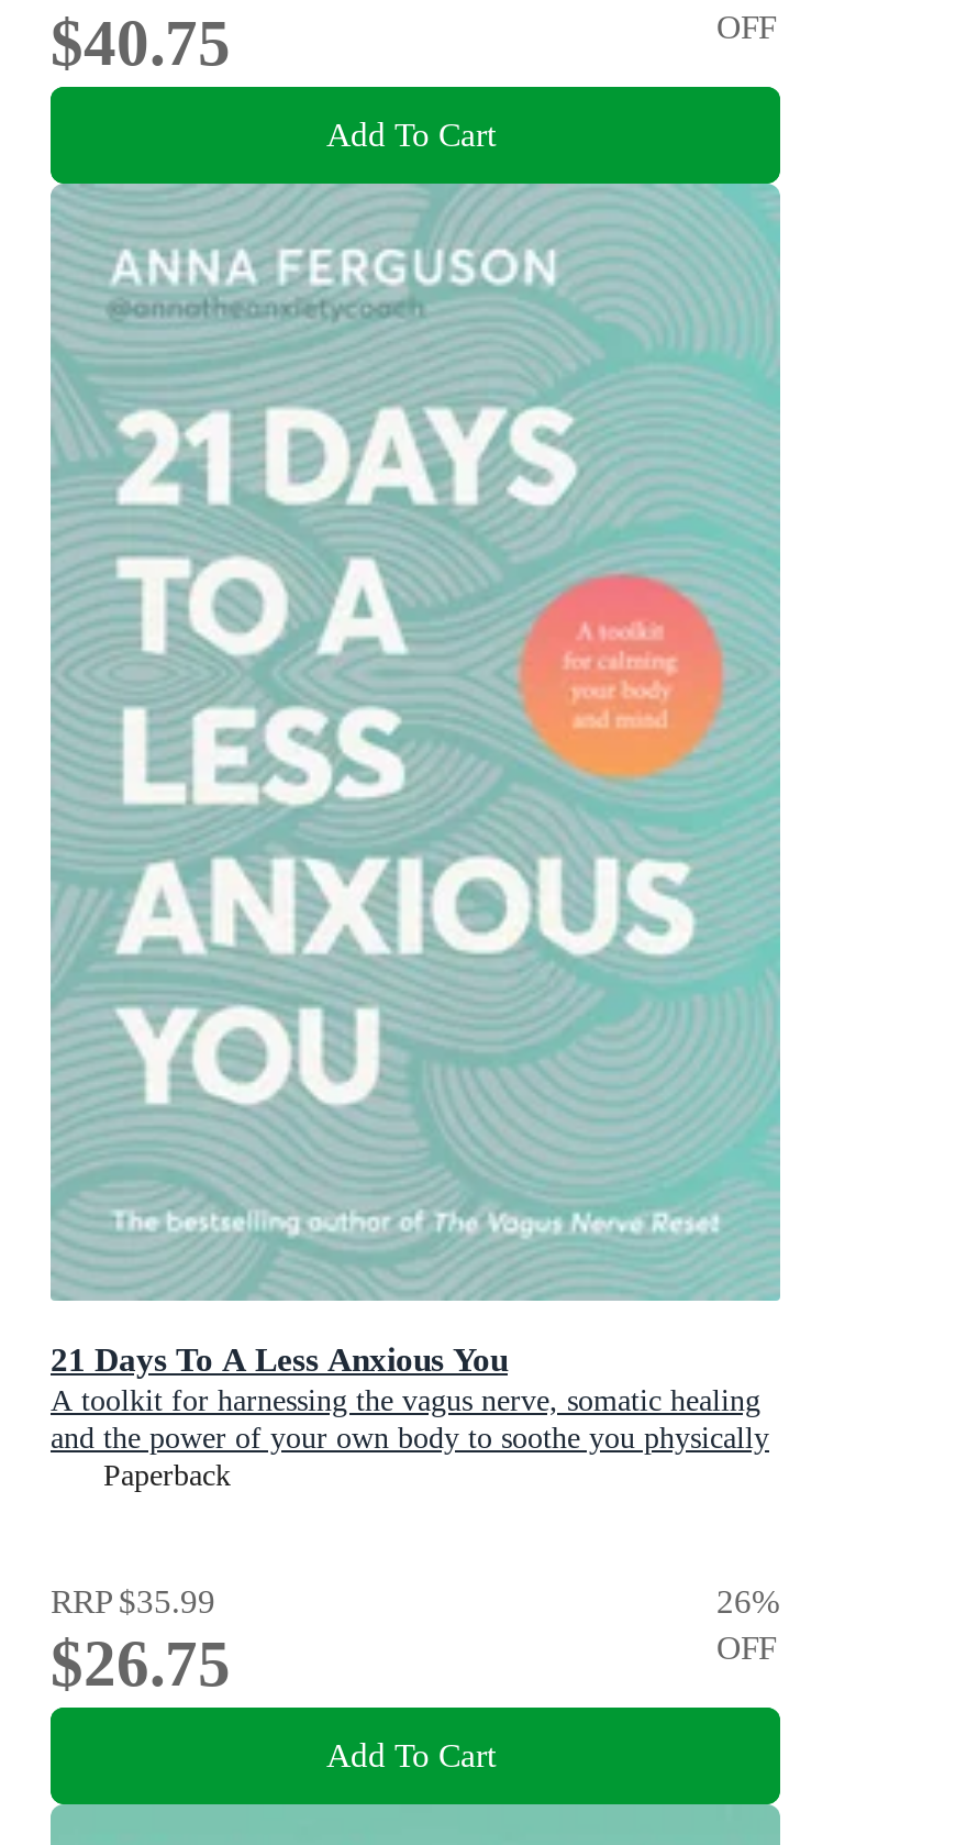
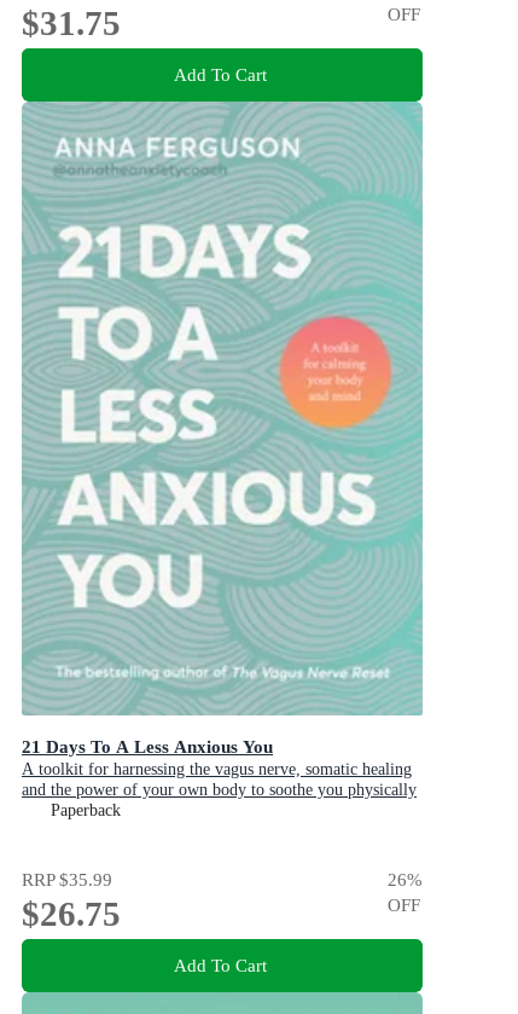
[51,7,231,77] $40.75 -> [22,4,121,42] $31.75

